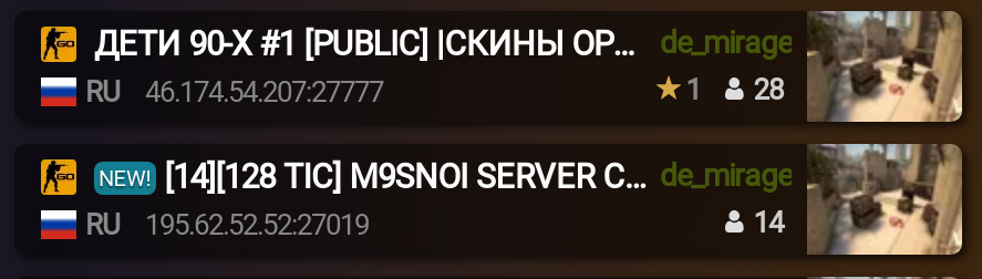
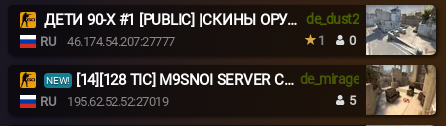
[660,11,964,124] [image] | de_mirage -> [306,5,436,56] [image] | de_dust2
[680,73,783,106] 1 28 -> [315,33,355,48] 1 0
[747,206,783,239] 14 -> [346,93,355,108] 5

